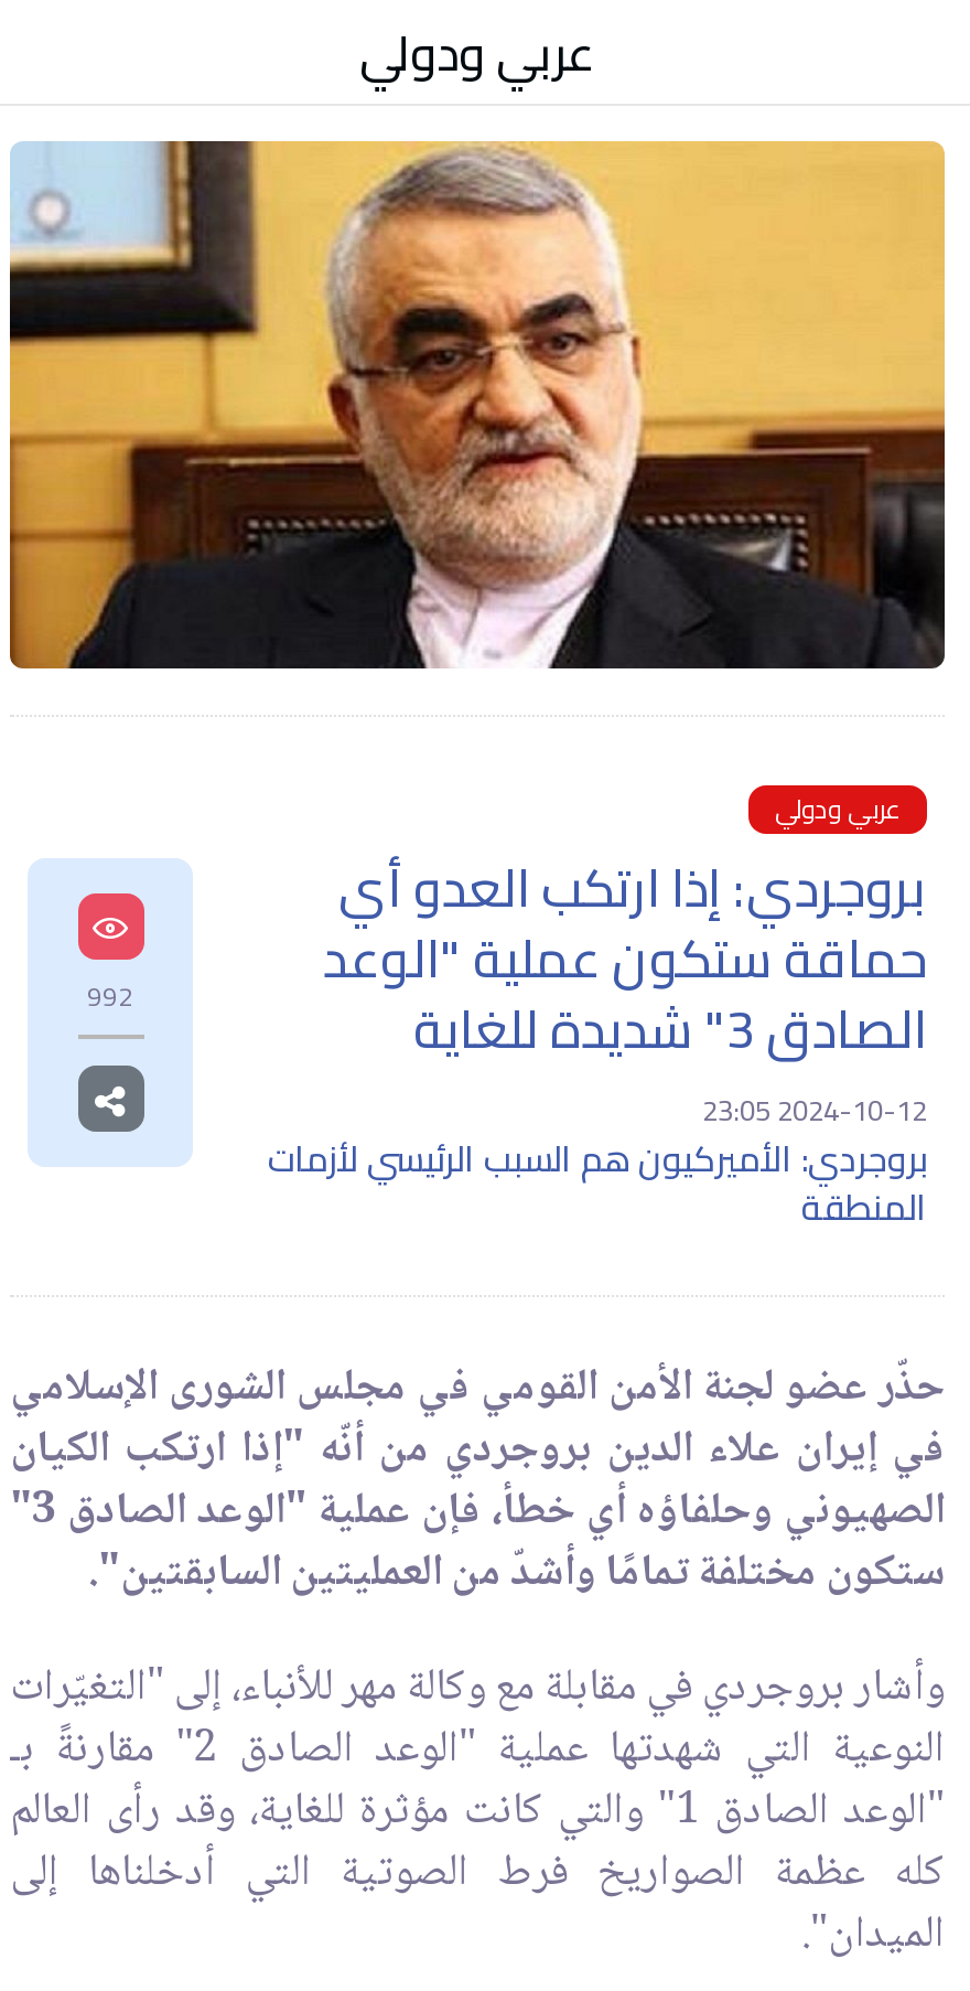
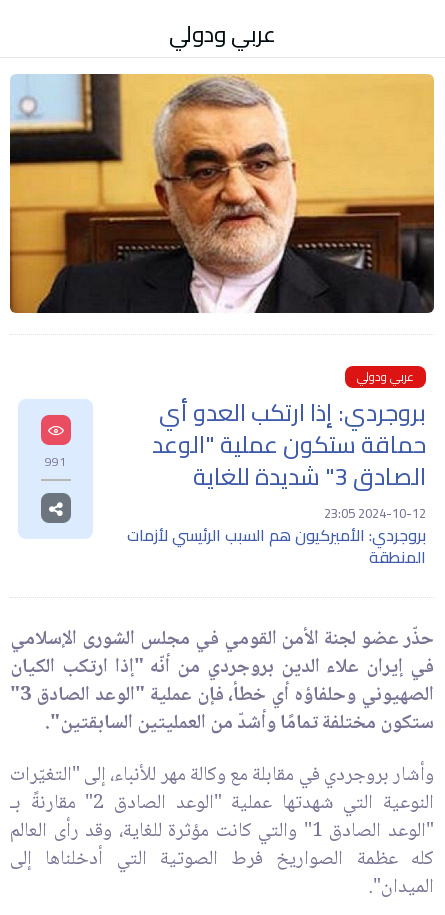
[87,972,133,1023] 992 -> [45,450,66,473] 991

